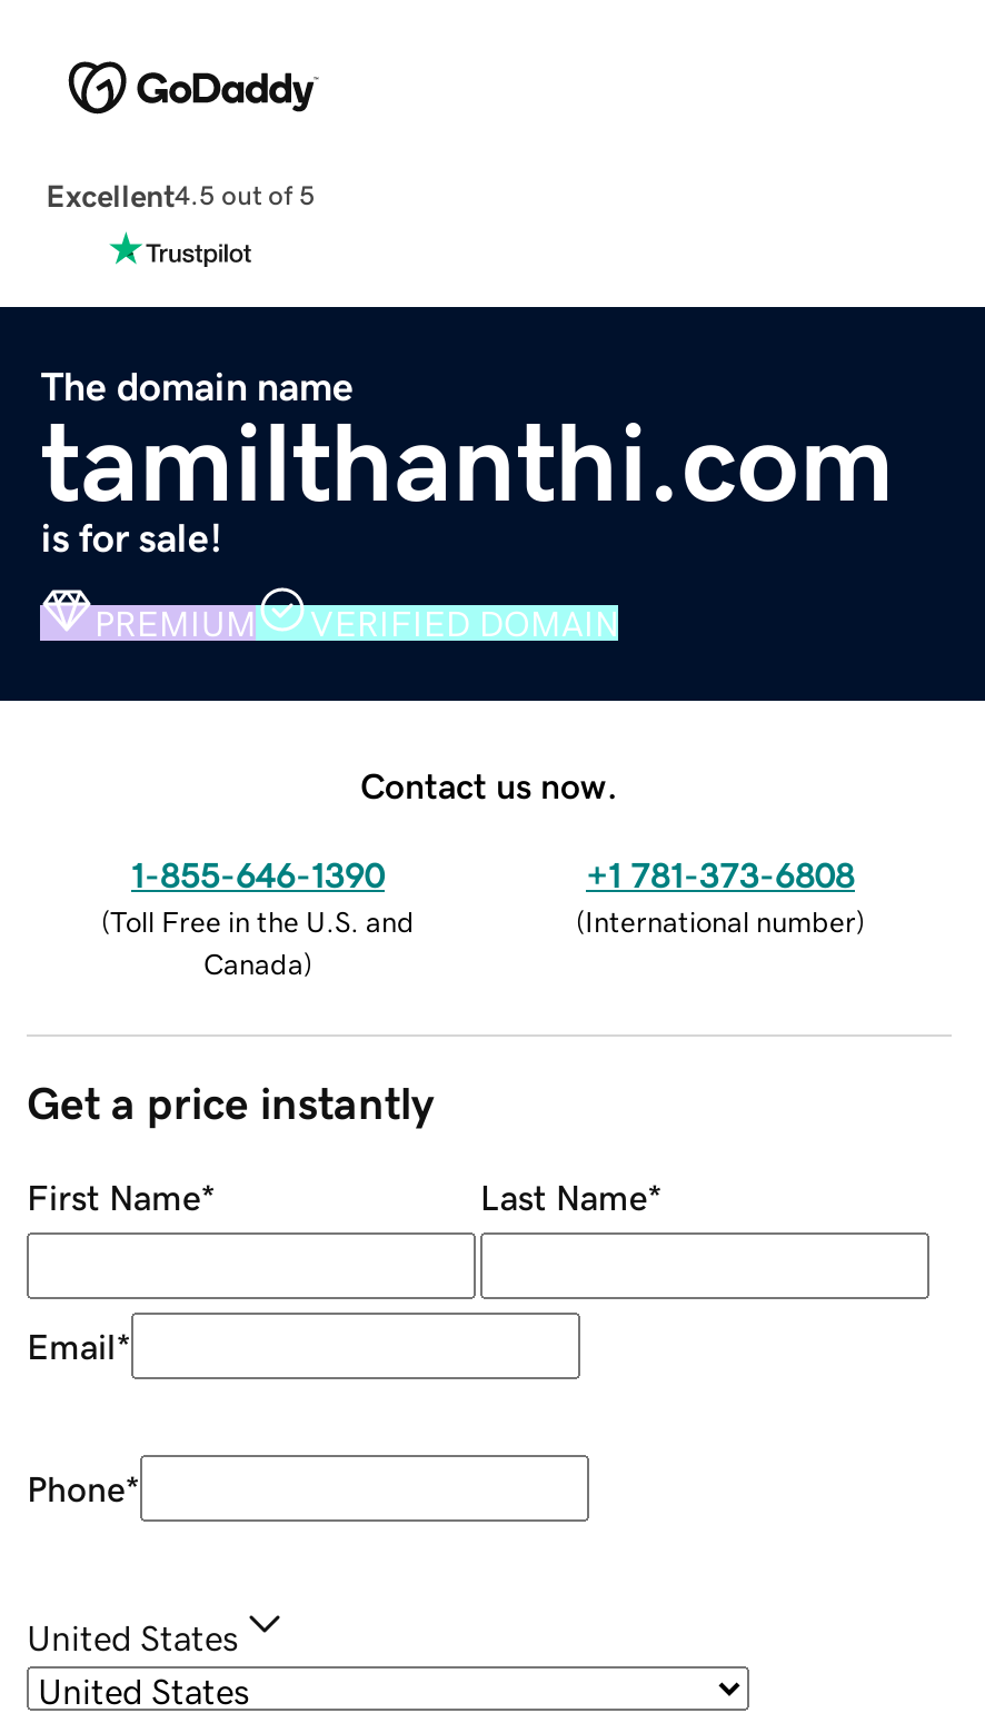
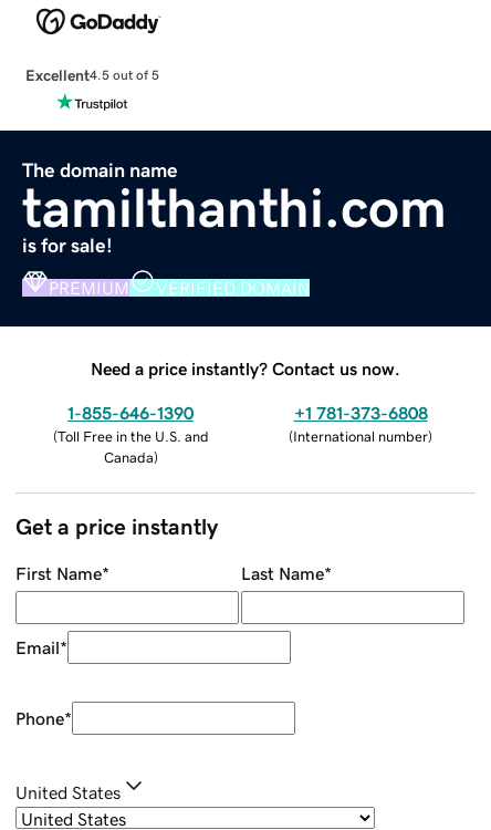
[360,767,618,802] Contact us now. -> [91,359,400,377] Need a price instantly? Contact us now.

